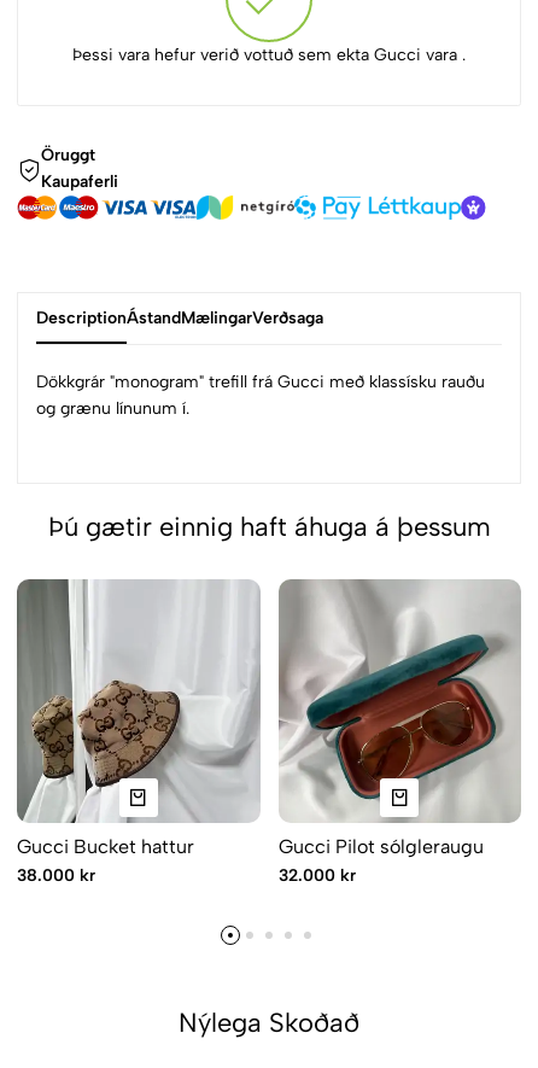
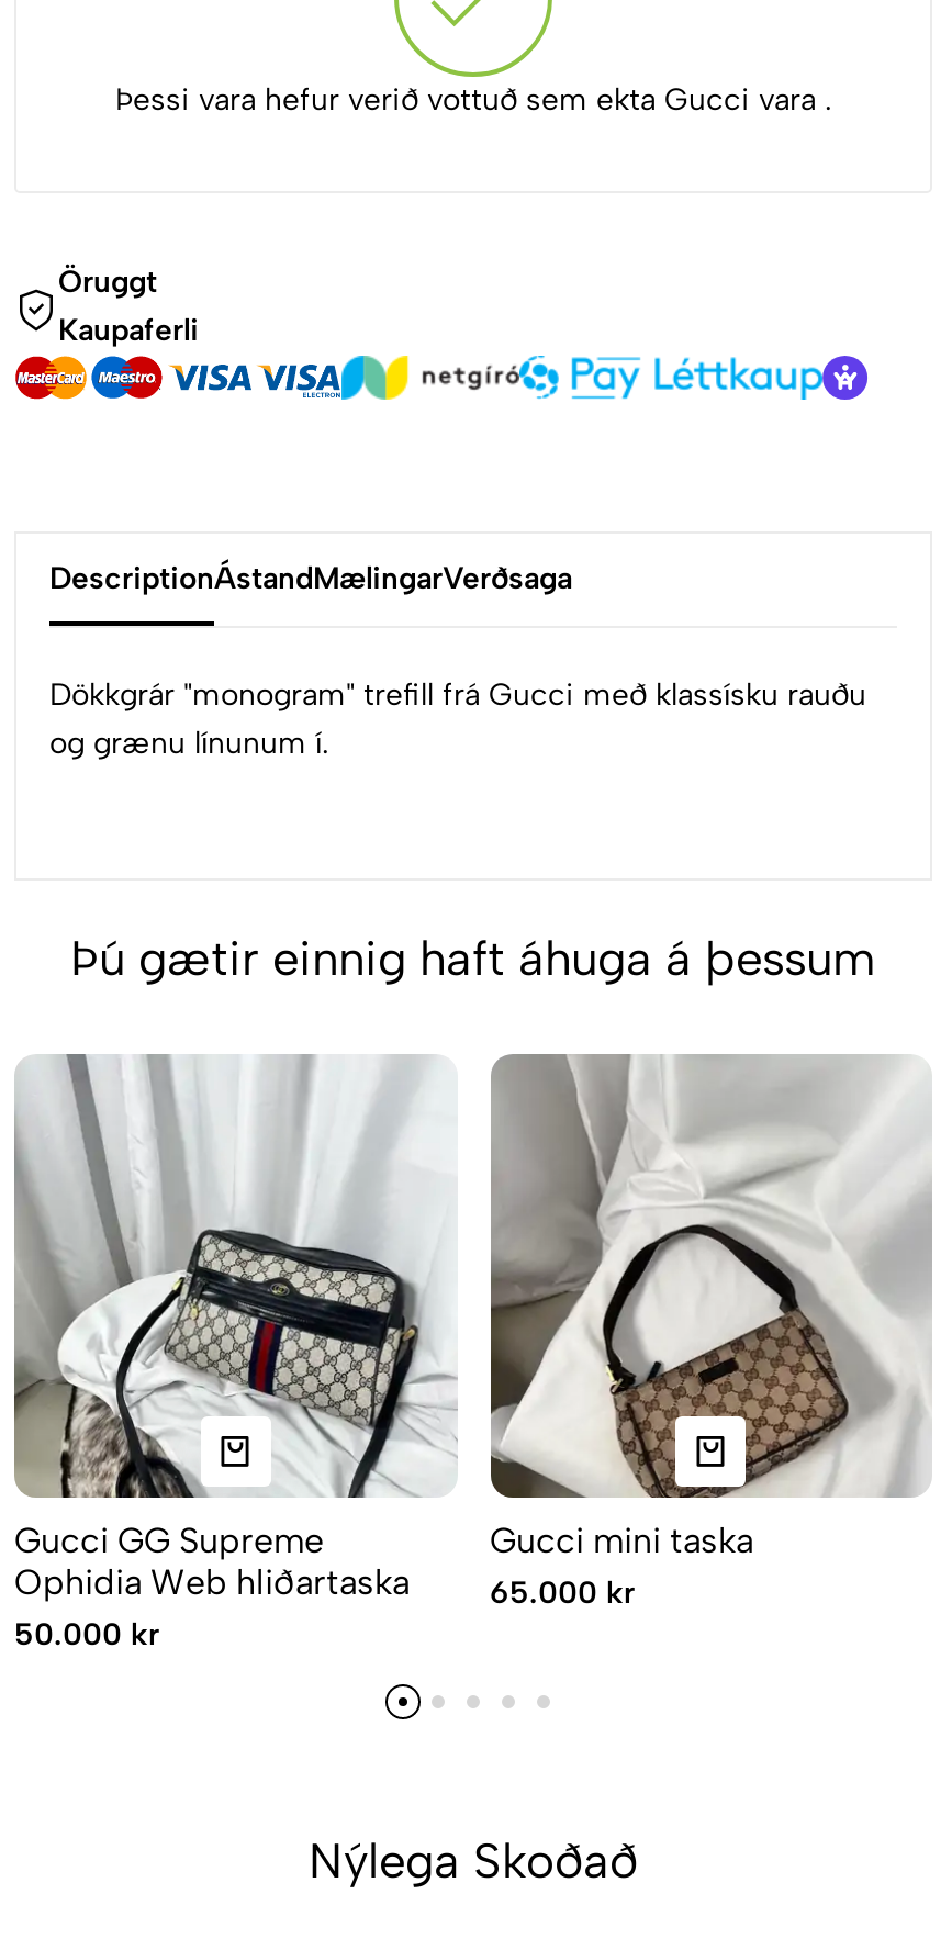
[17,578,261,885] [image] | Gucci Bucket hattur | 38.000 kr -> [14,1054,456,1652] [image] | Gucci GG Supreme | Ophidia Web hliðartaska | 50.000 kr
[278,579,520,885] [image] | Gucci Pilot sólgleraugu | 32.000 kr -> [489,1056,928,1611] [image] | Gucci mini taska | 65.000 kr

